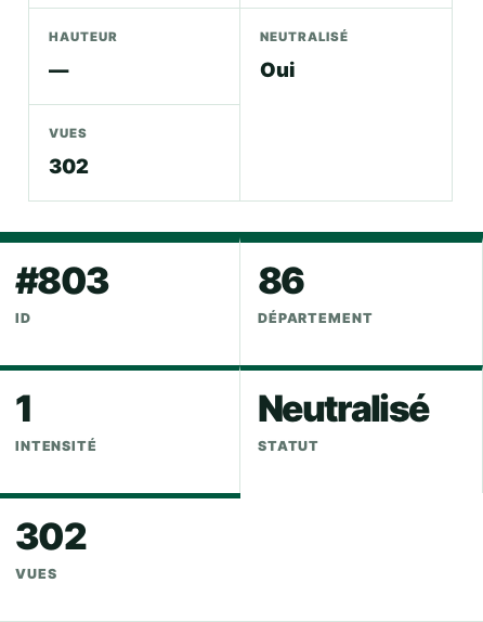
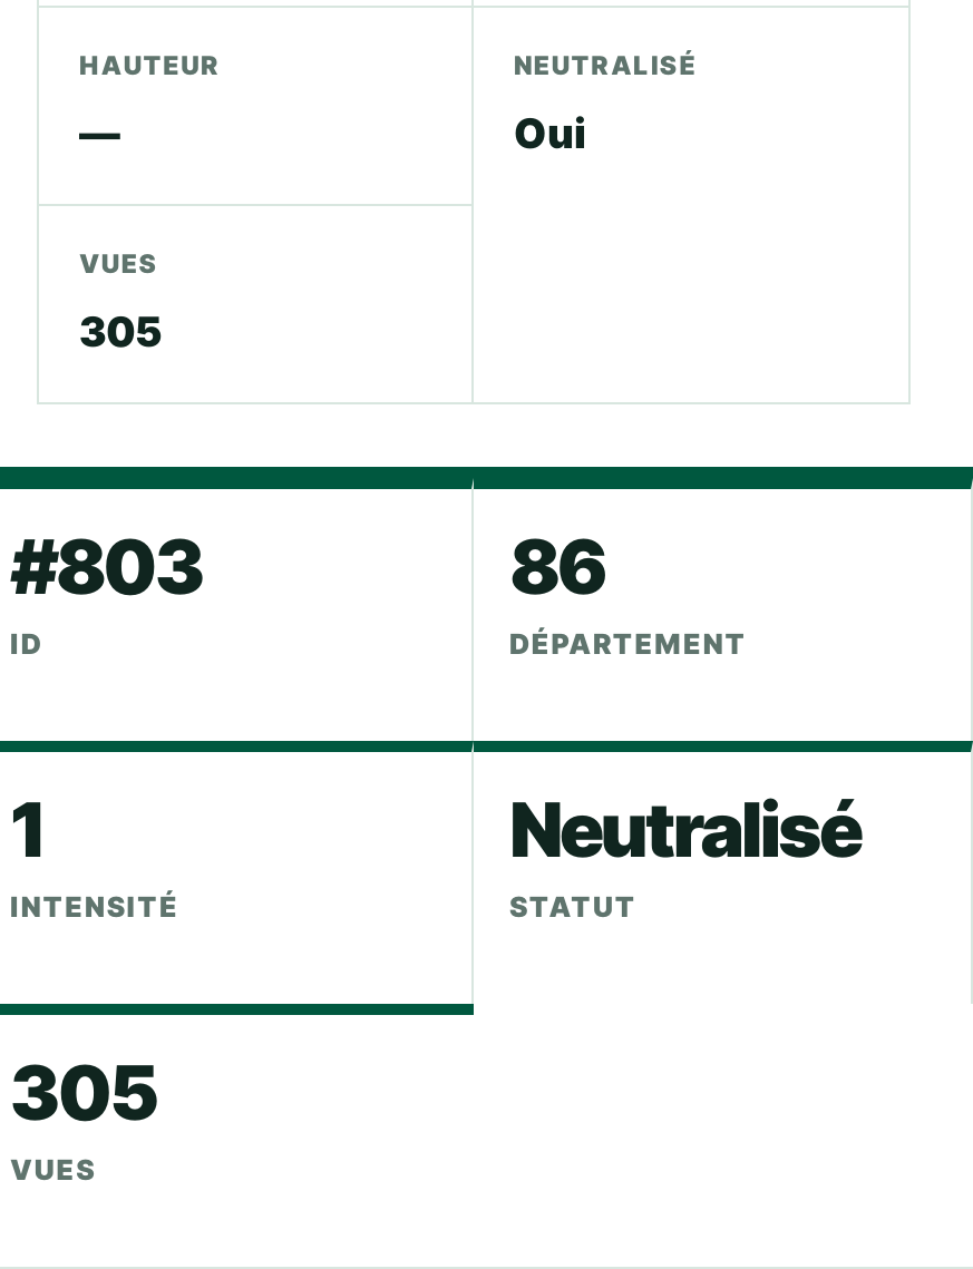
[49,154,89,178] 302 -> [79,306,162,355] 305
[15,514,86,558] 302 -> [10,1046,155,1138] 305

